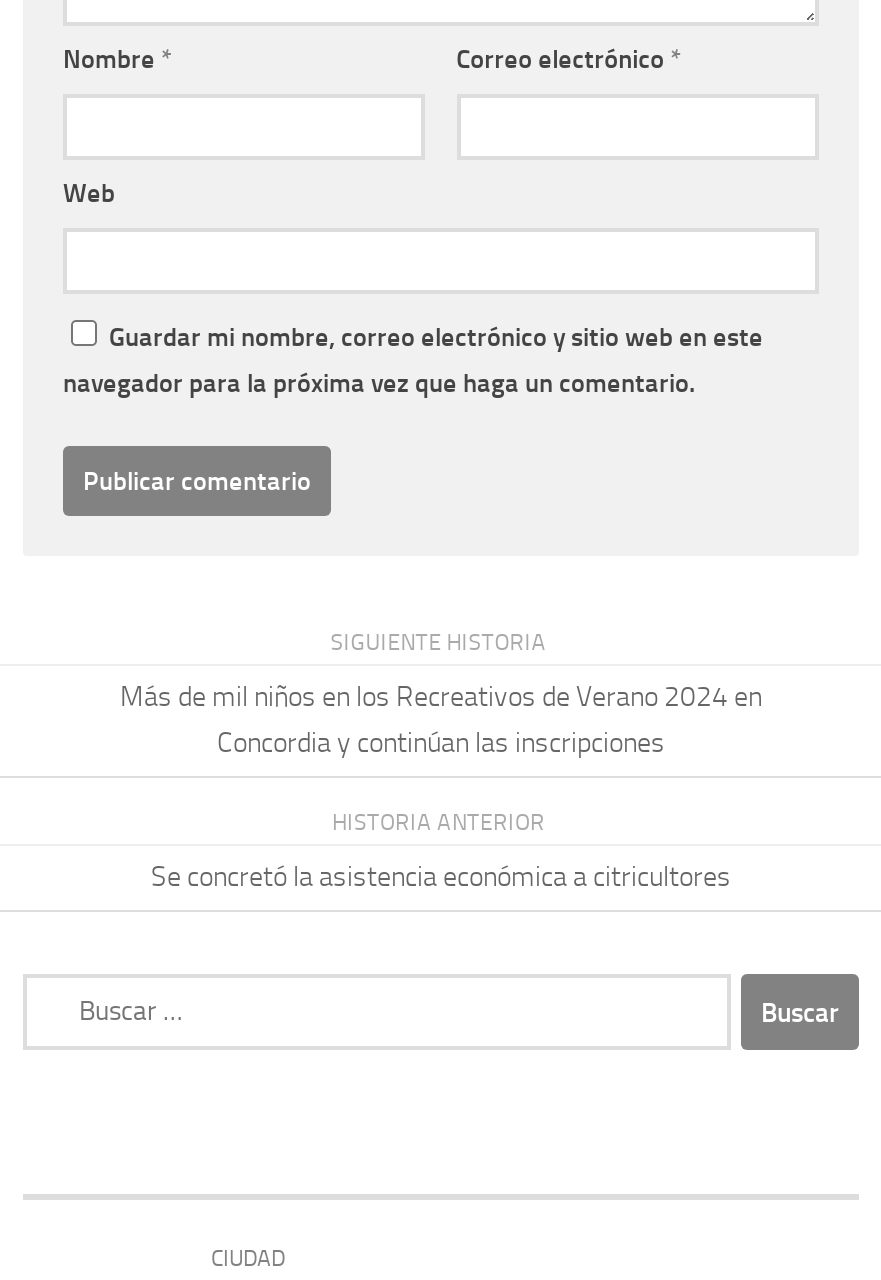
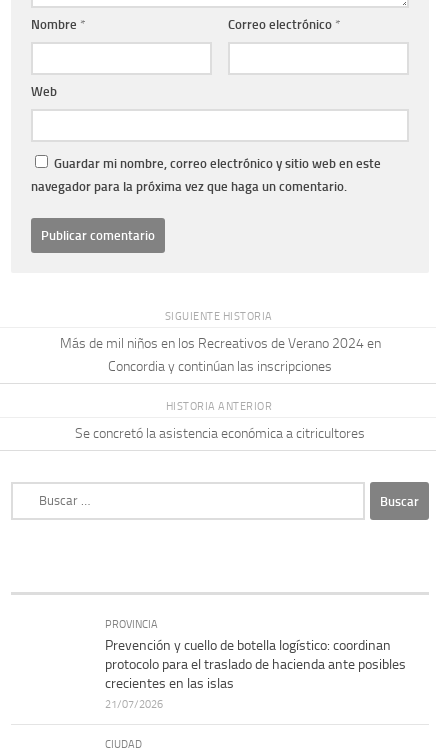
none -> [105,617,406,711] PROVINCIA | Prevención y cuello de botella logístico: coordinan | protocolo para el traslado de hacienda ante posibles | crecientes en las islas | 21/07/2026

